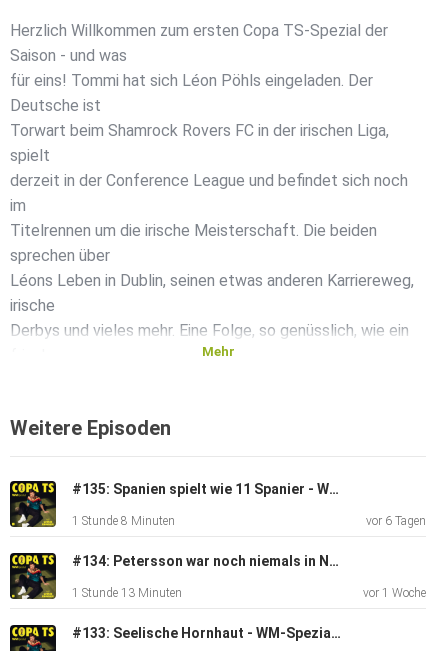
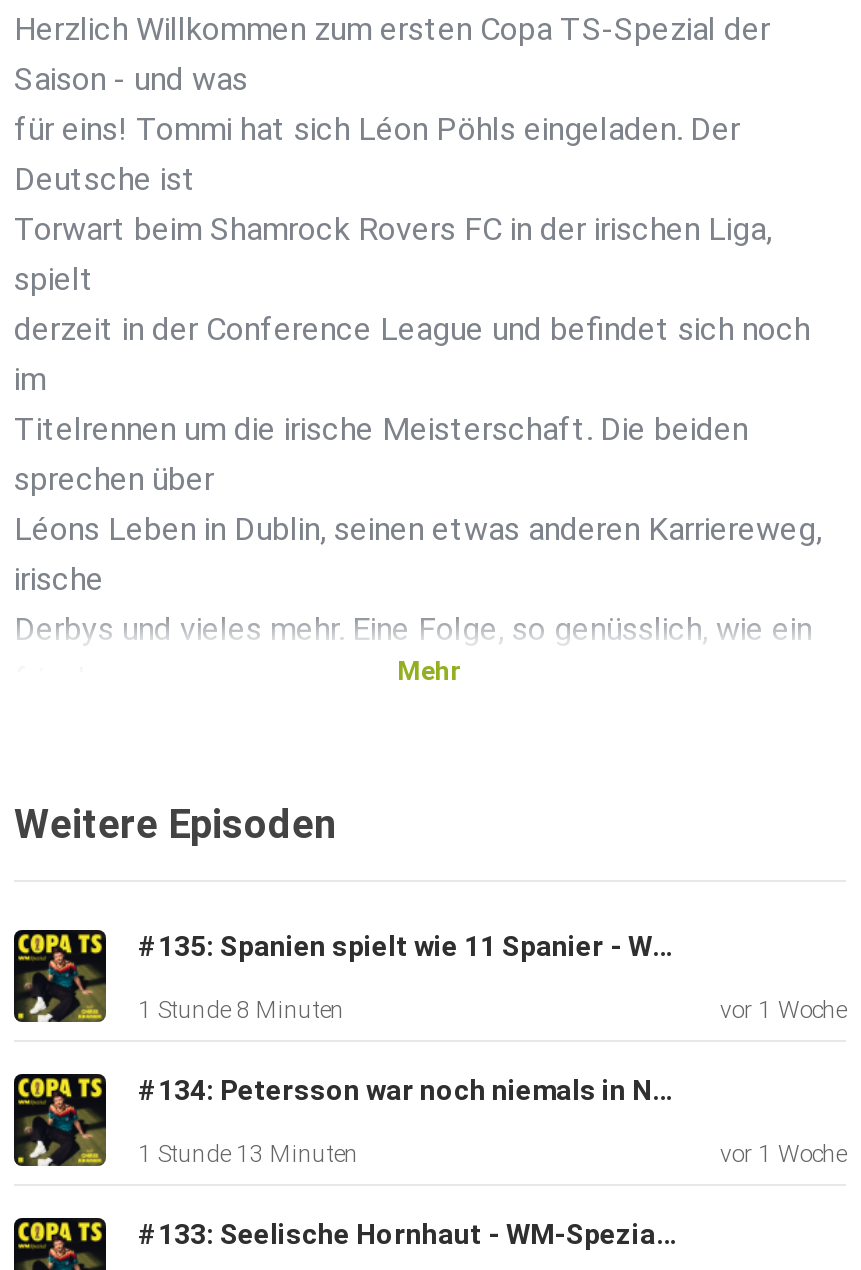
[366,514,426,528] vor 6 Tagen -> [720,996,846,1024] vor 1 Woche

